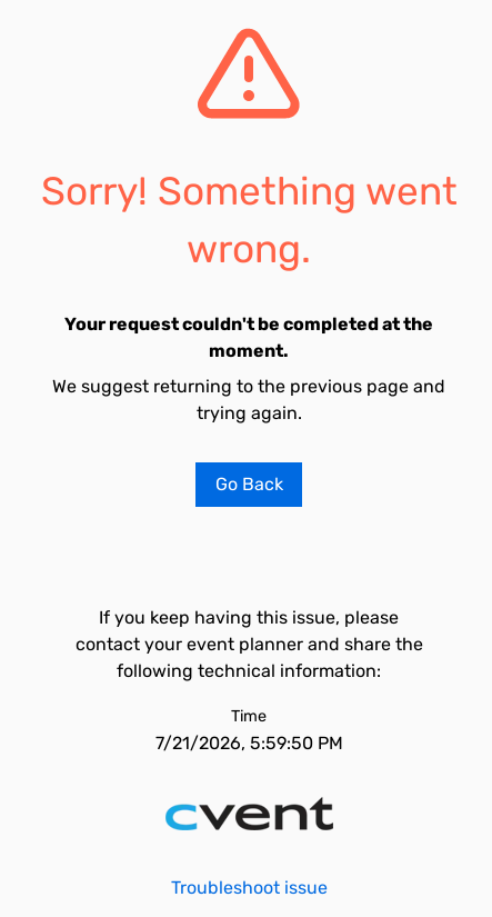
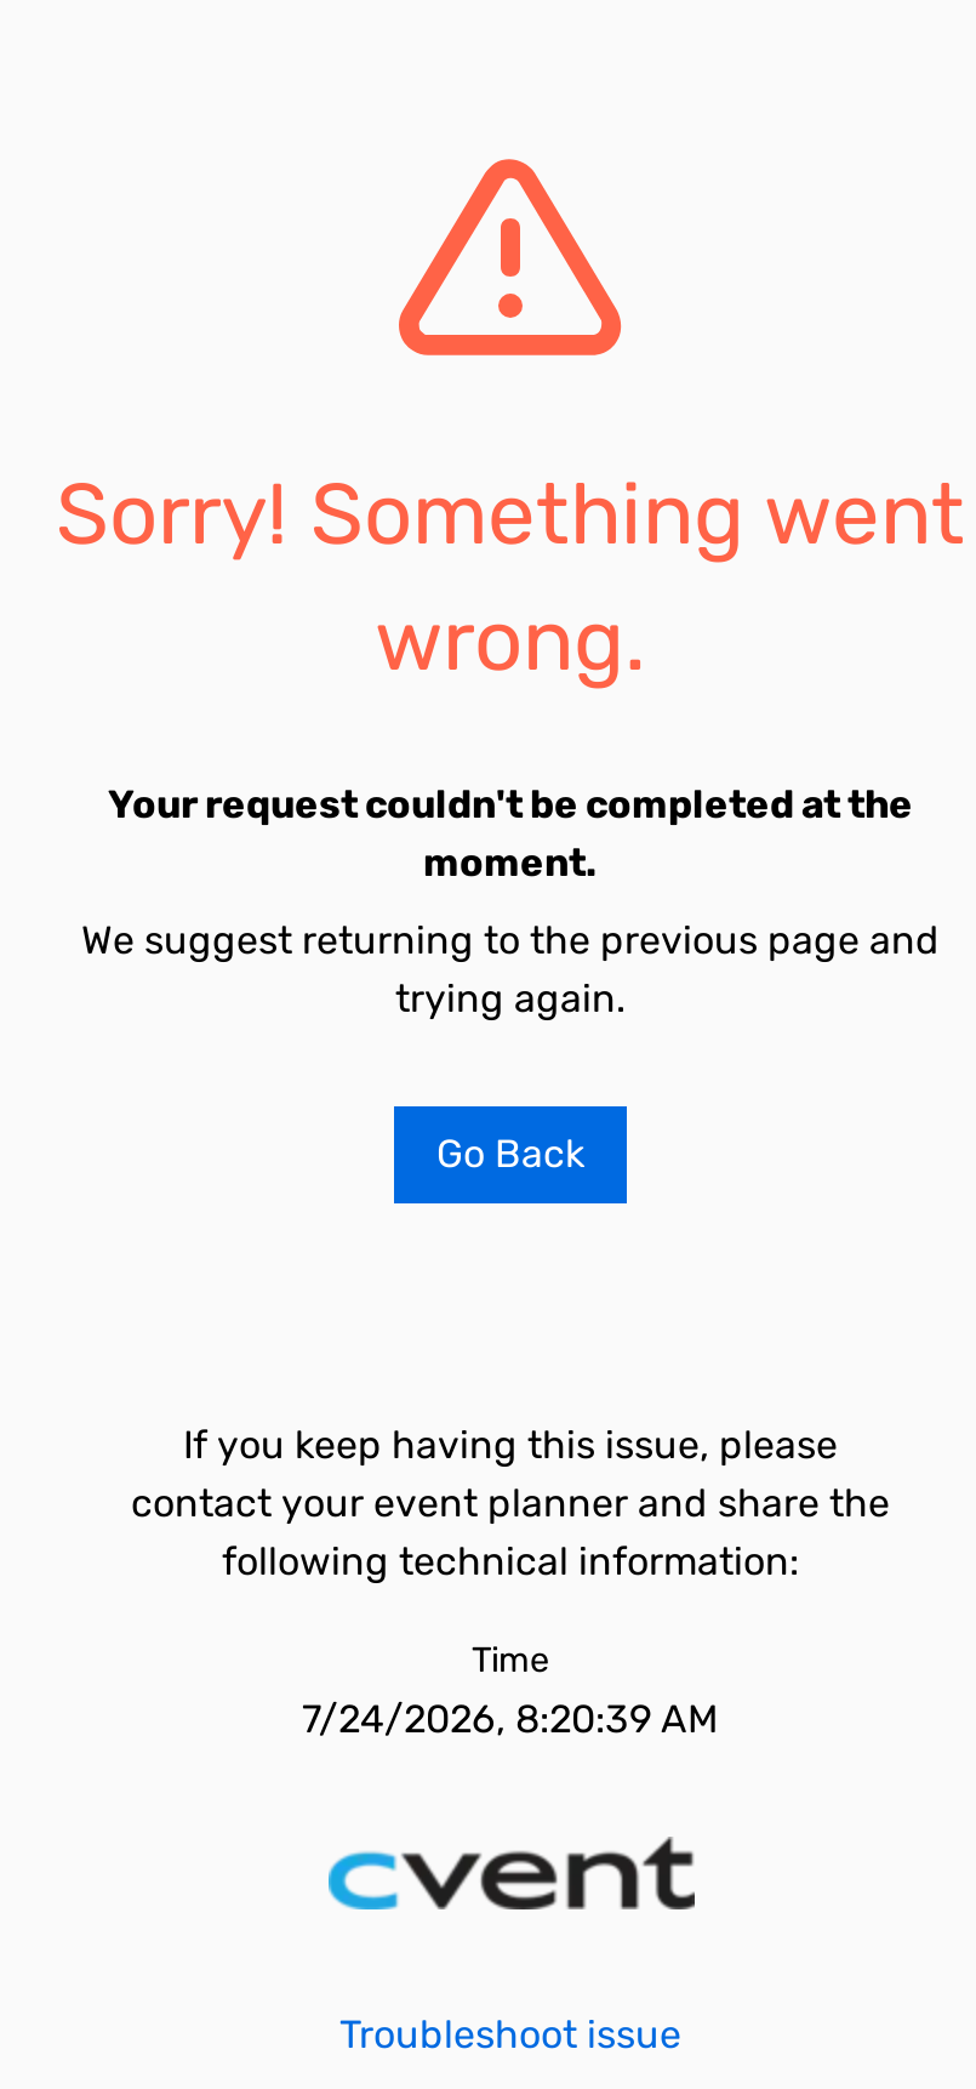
[155,732,343,754] 7/21/2026, 5:59:50 PM -> [302,1696,719,1742] 7/24/2026, 8:20:39 AM

